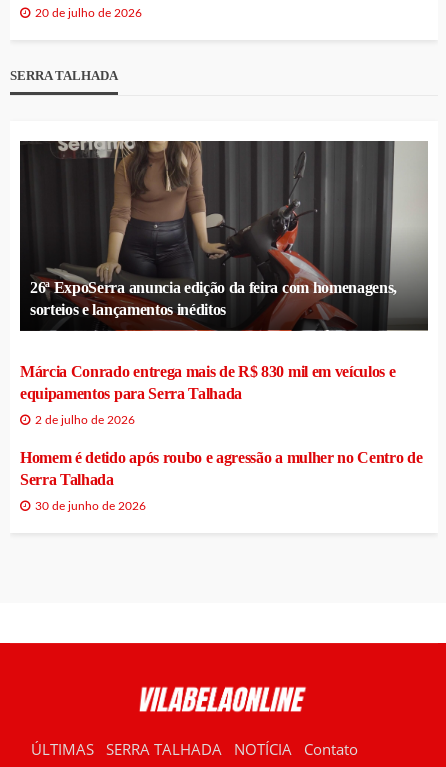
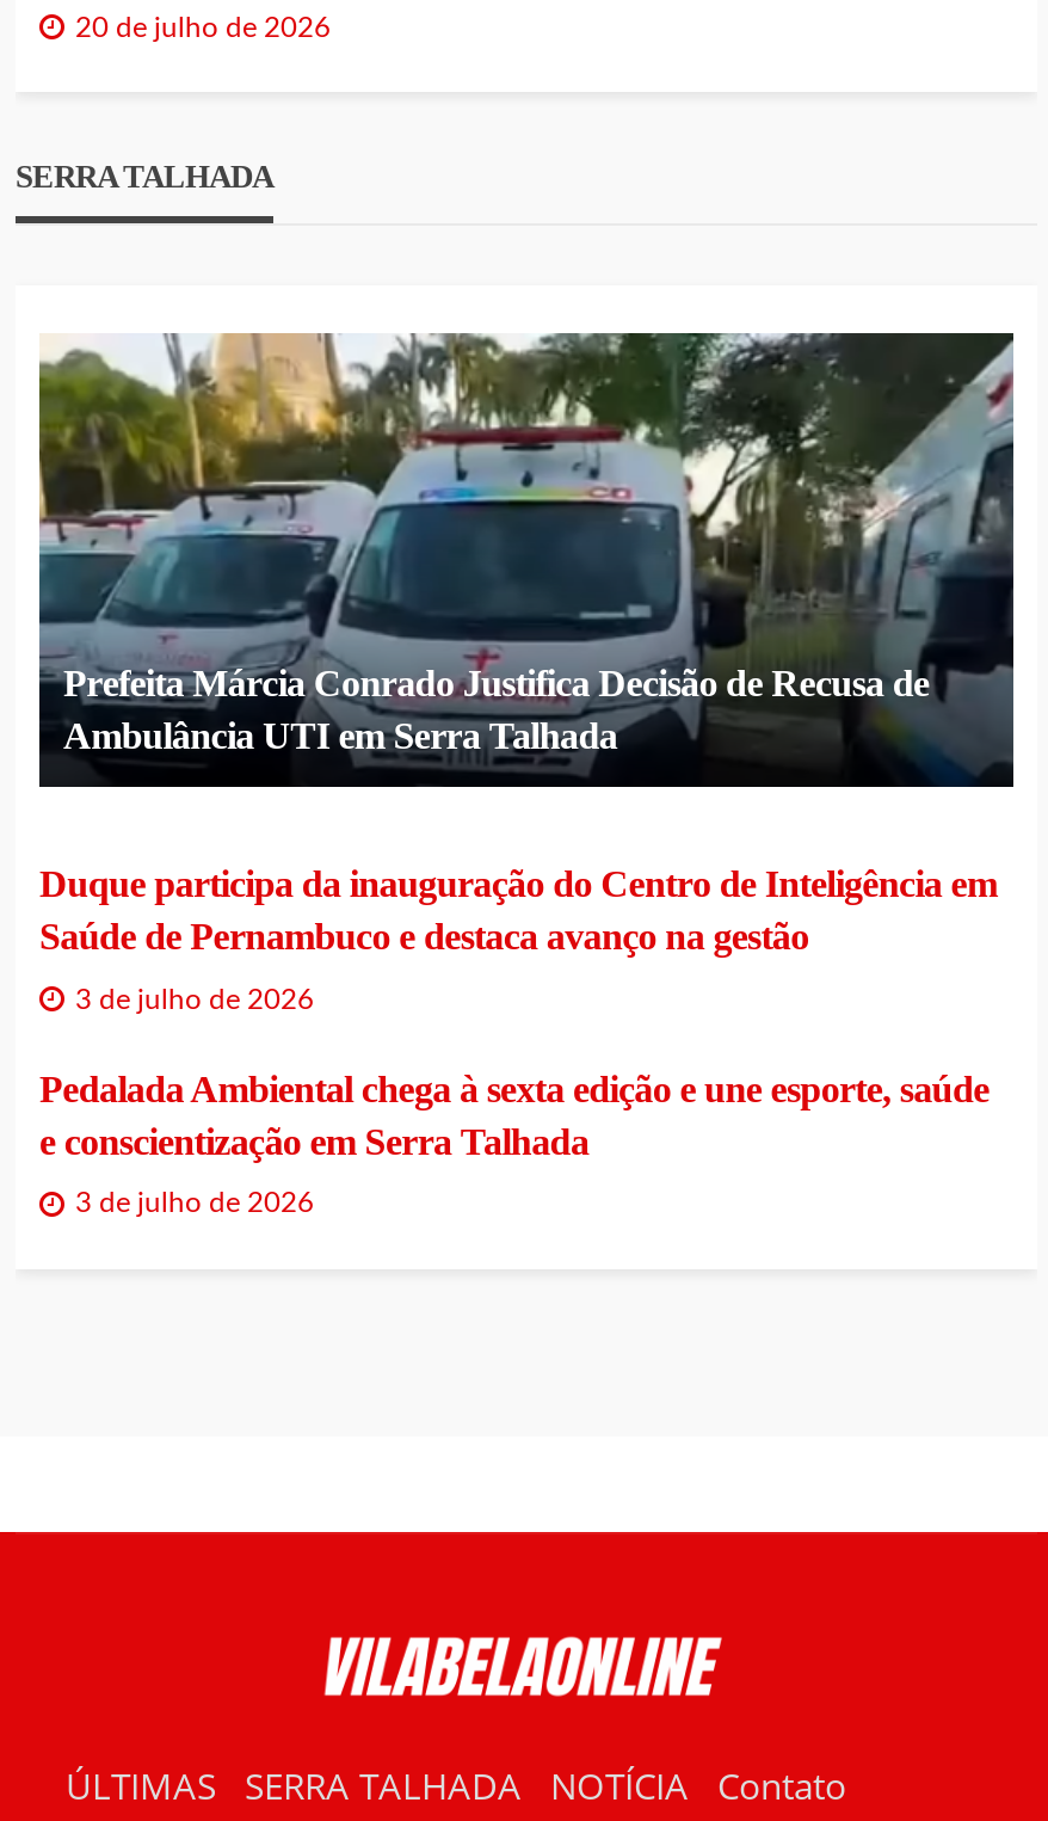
[19,140,428,332] [image] | 26ª ExpoSerra anuncia edição da feira com homenagens, | sorteios e lançamentos inéditos -> [37,332,1016,790] [image] | Prefeita Márcia Conrado Justifica Decisão de Recusa de | Ambulância UTI em Serra Talhada
[20,363,395,402] Márcia Conrado entrega mais de R$ 830 mil em veículos e | equipamentos para Serra Talhada -> [39,864,997,957] Duque participa da inauguração do Centro de Inteligência em | Saúde de Pernambuco e destaca avanço na gestão
[35,414,135,426] 2 de julho de 2026 -> [75,985,314,1014] 3 de julho de 2026
[20,449,422,488] Homem é detido após roubo e agressão a mulher no Centro de | Serra Talhada -> [39,1069,989,1162] Pedalada Ambiental chega à sexta edição e une esporte, saúde | e conscientização em Serra Talhada
[35,499,146,511] 30 de junho de 2026 -> [75,1191,314,1219] 3 de julho de 2026

